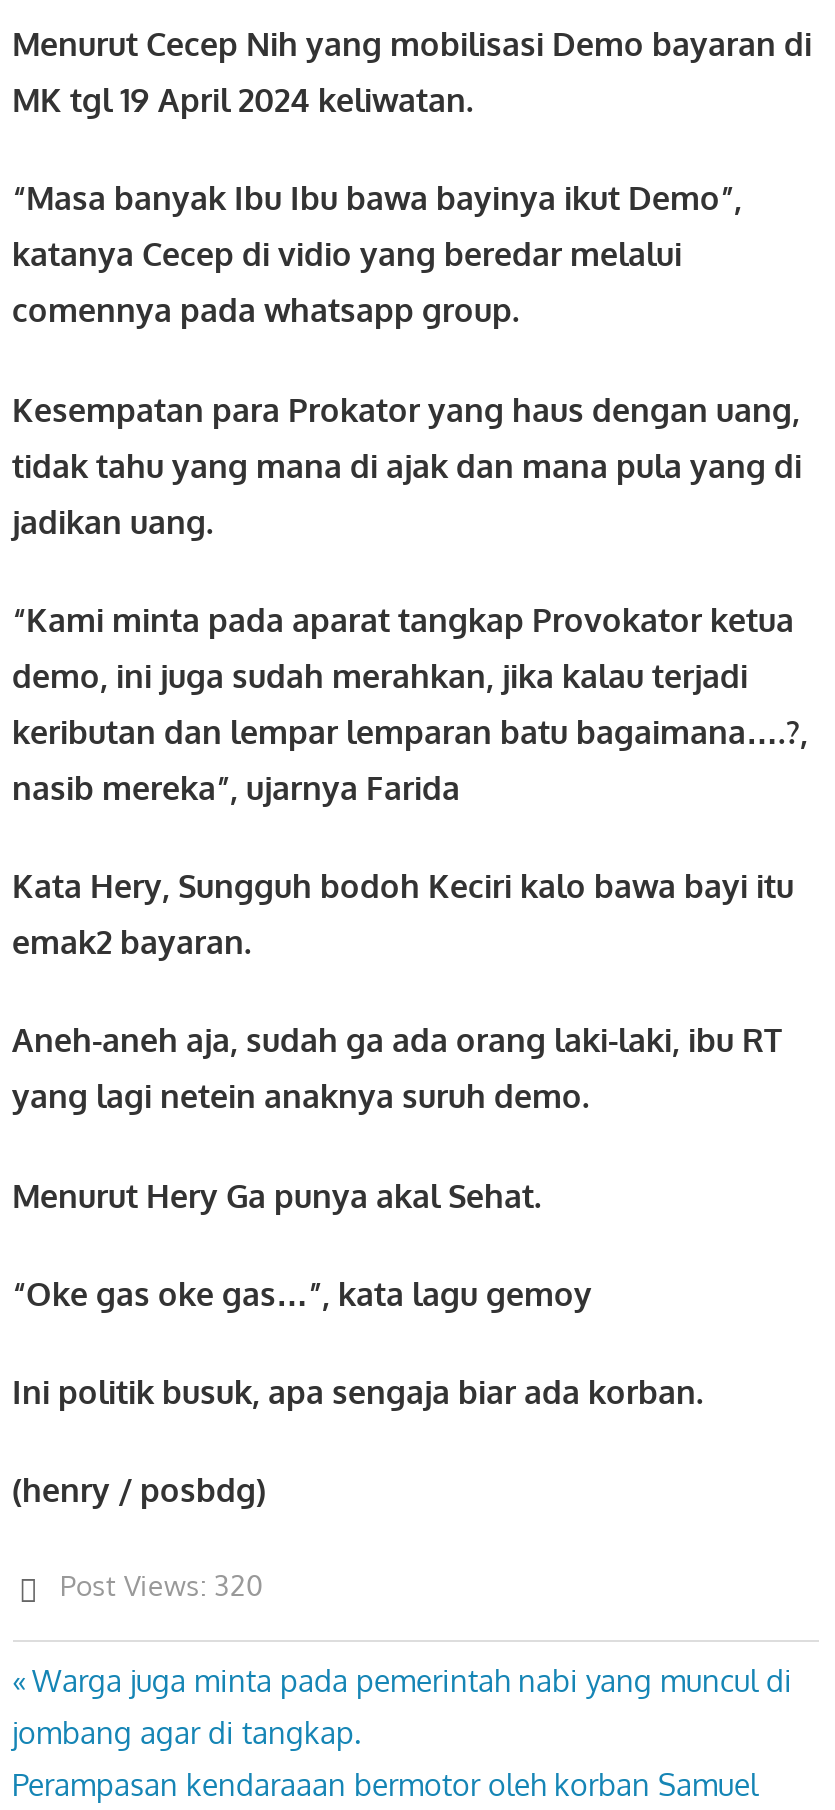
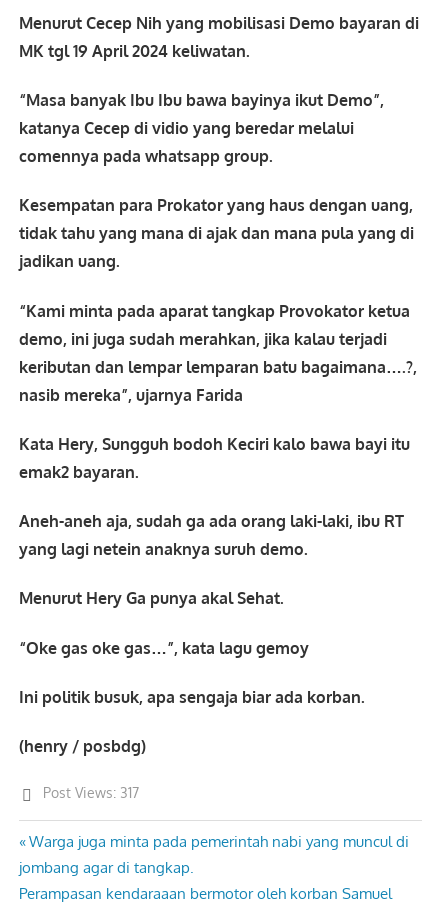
[60,1567,262,1601] Post Views: 320 -> [42,784,138,801] Post Views: 317

